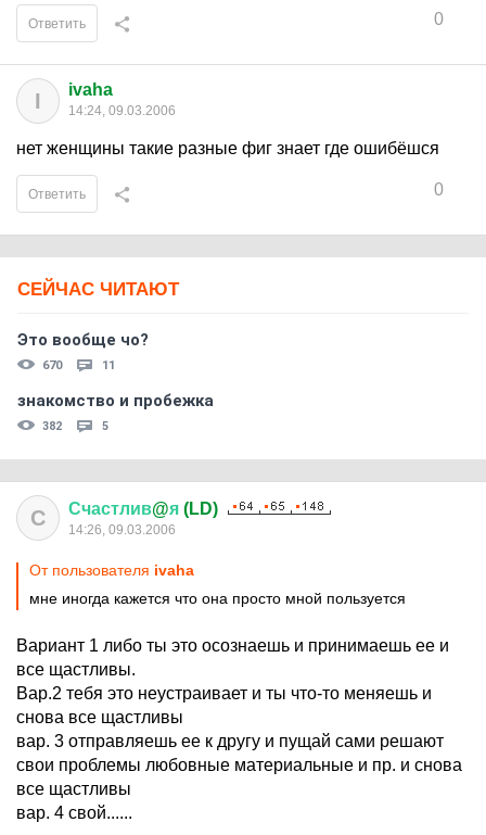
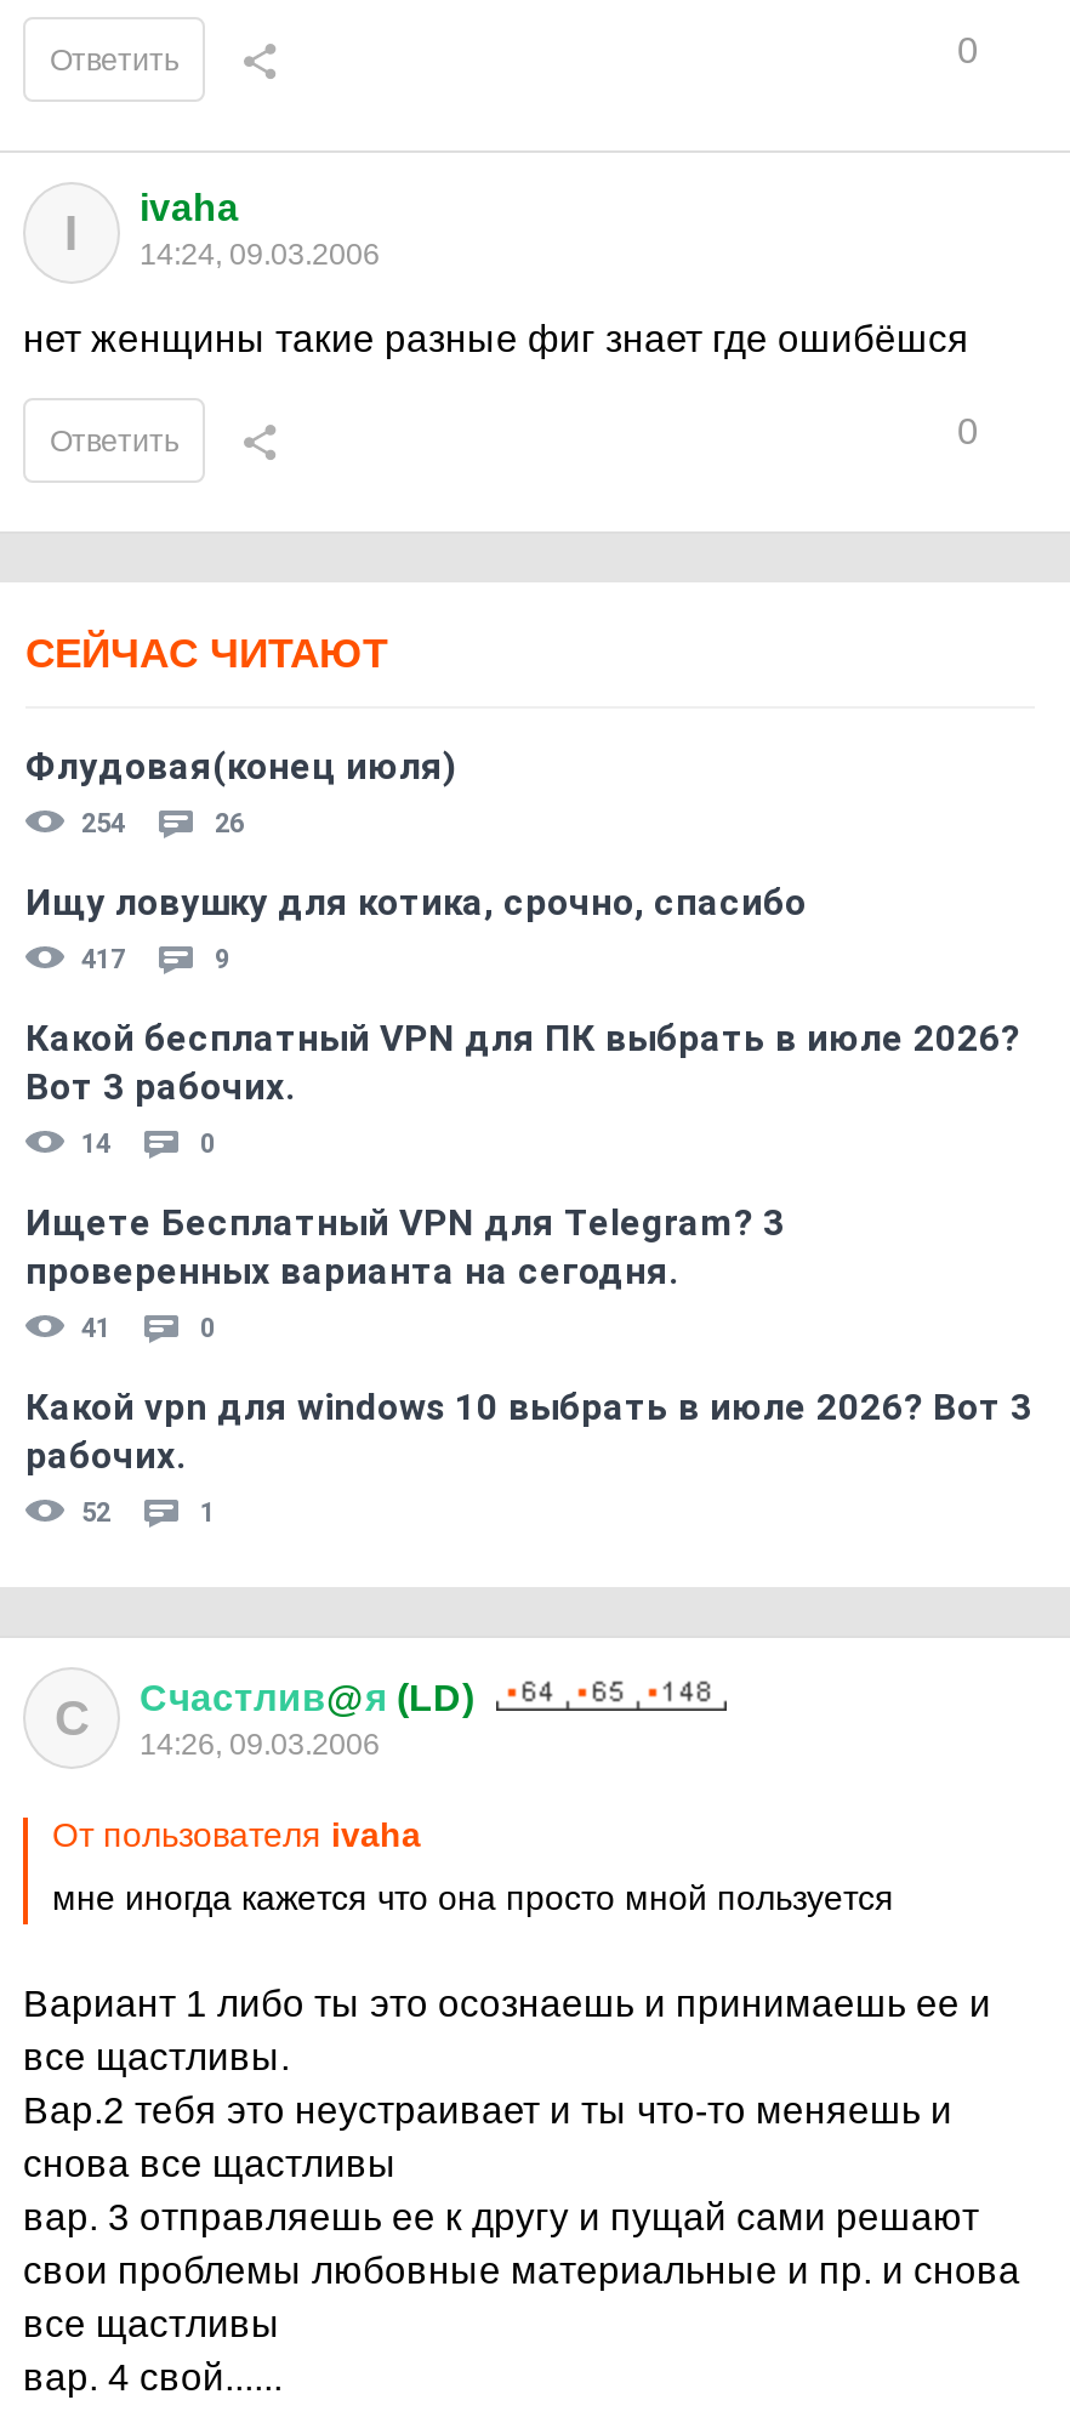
[17,330,214,433] Это вообще чо? | 670 | 11 | знакомство и пробежка | 382 | 5 -> [25,745,1032,1529] Флудовая(конец июля) | 254 | 26 | Ищу ловушку для котика, срочно, спасибо | 417 | 9 | Какой бесплатный VPN для ПК выбрать в июле 2026? | Вот 3 рабочих. | 14 | 0 | Ищете Бесплатный VPN для Telegram? 3 | проверенных варианта на сегодня. | 41 | 0 | Какой vpn для windows 10 выбрать в июле 2026? Вот 3 | рабочих. | 52 | 1

